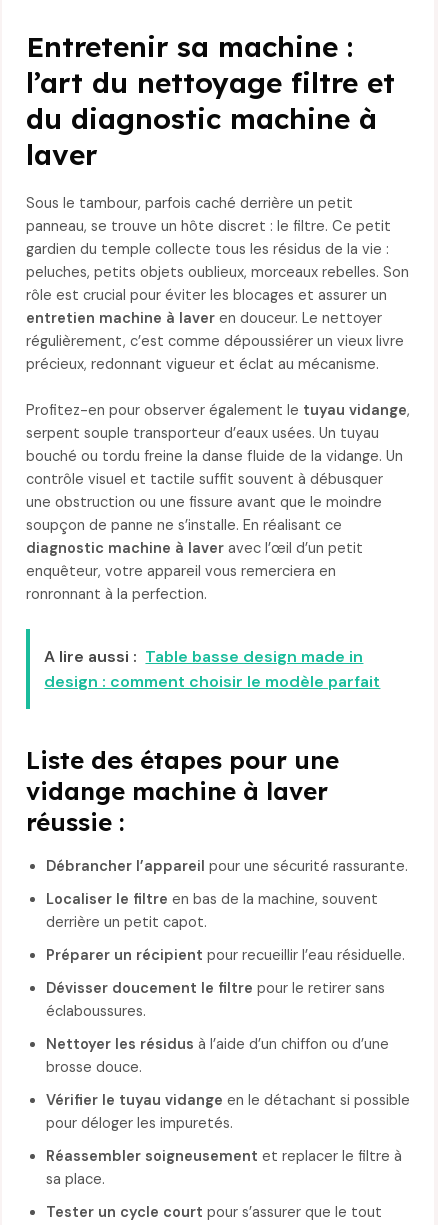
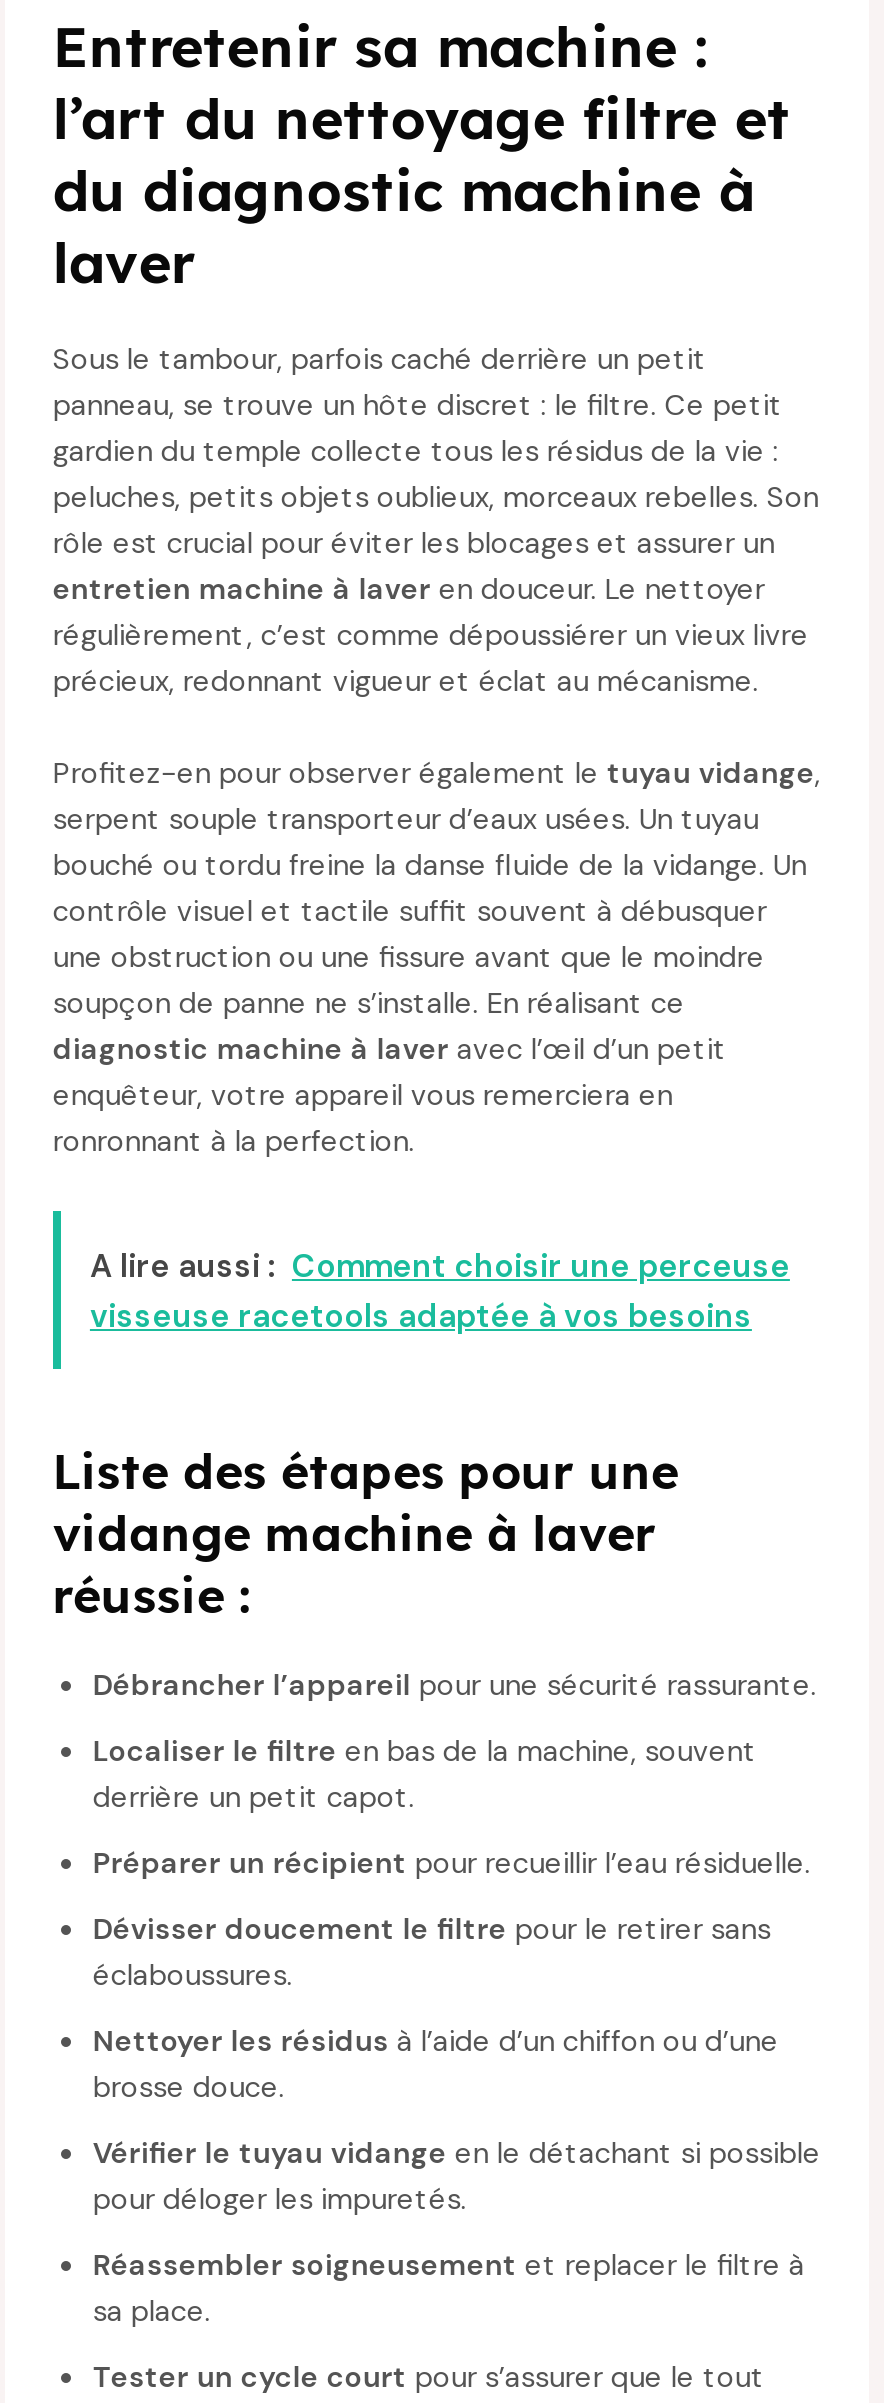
[44,646,380,692] A lire aussi : Table basse design made in | design : comment choisir le modèle parfait -> [90,1245,790,1337] A lire aussi : Comment choisir une perceuse | visseuse racetools adaptée à vos besoins

